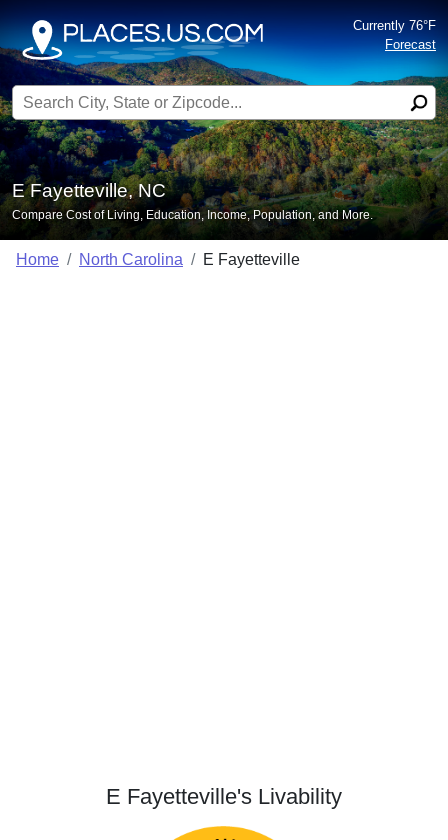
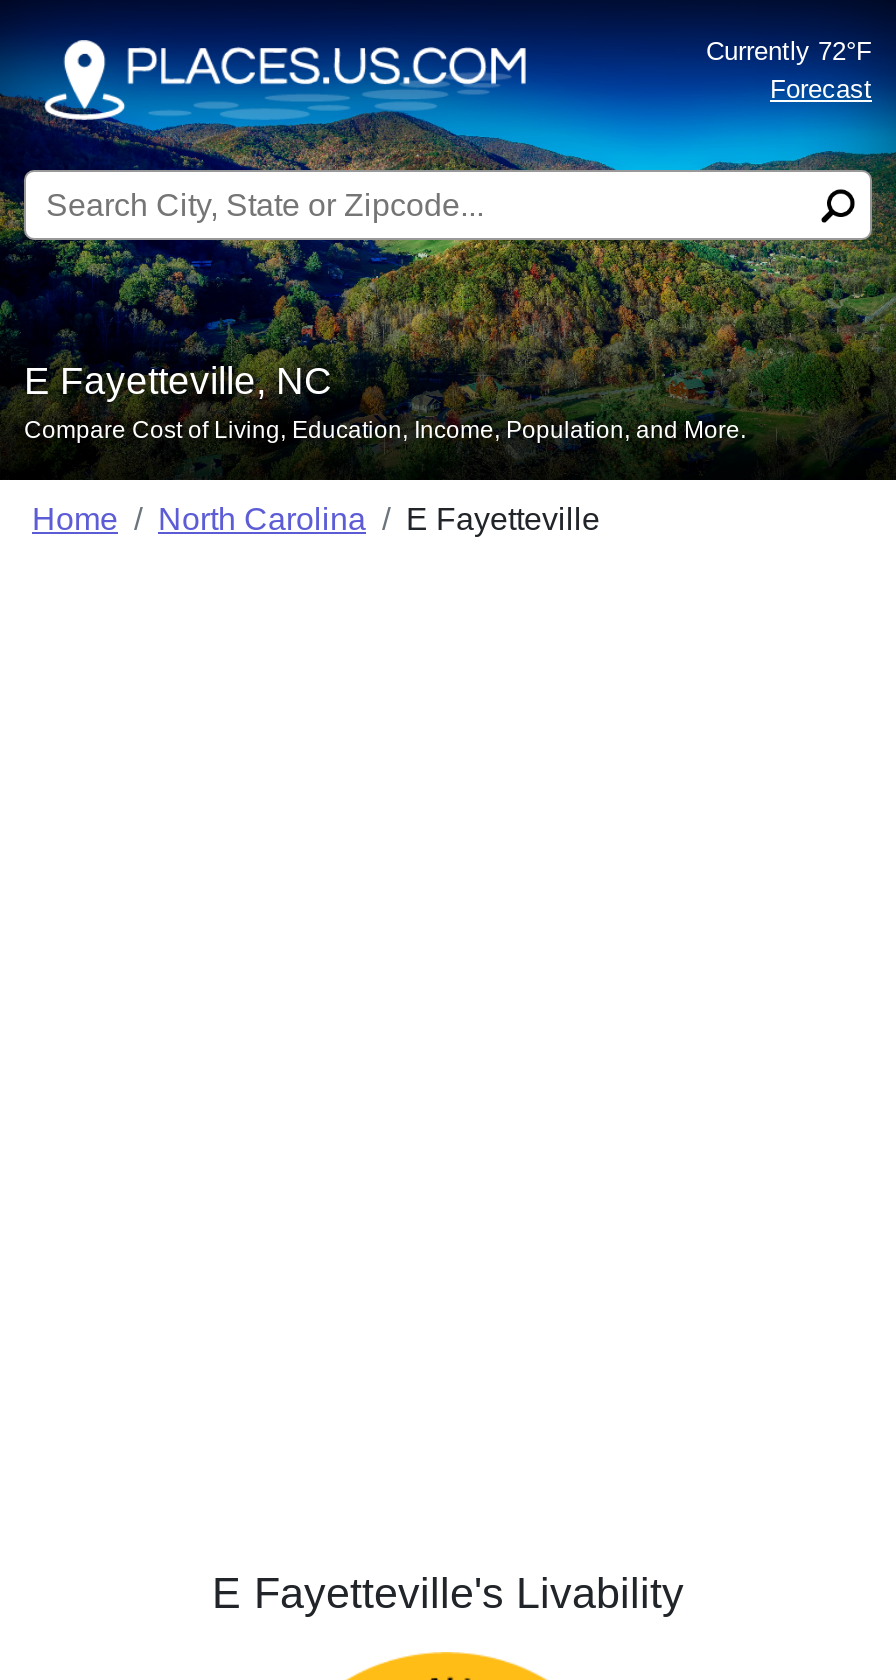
[353,18,436,33] Currently 76°F -> [706,36,872,66] Currently 72°F

